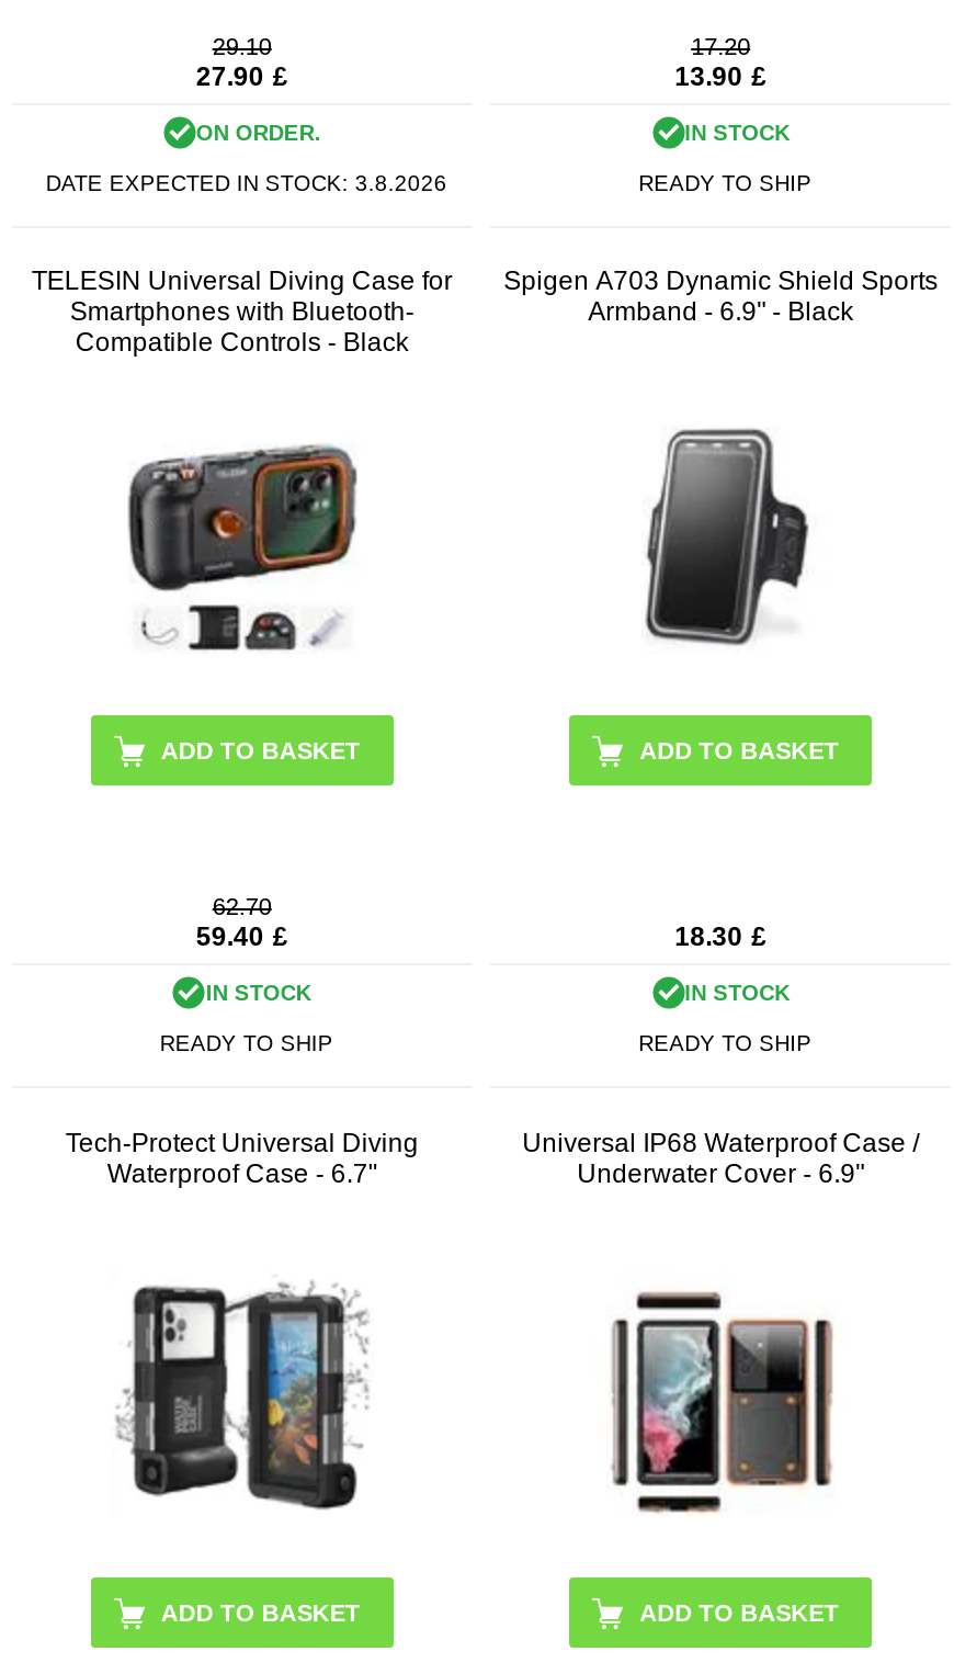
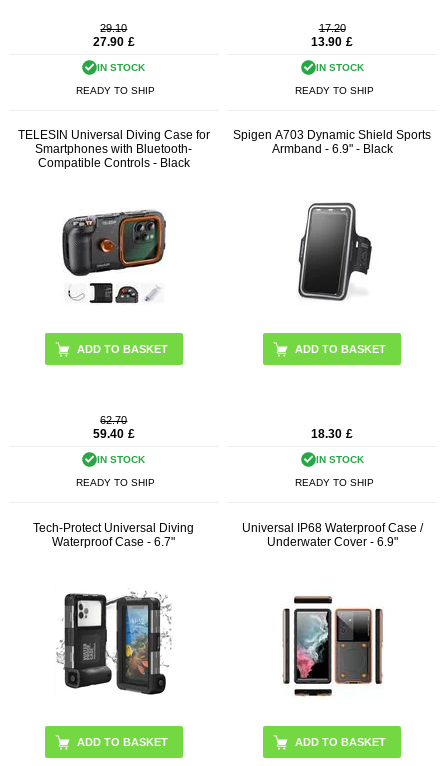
[196,120,321,145] ON ORDER. -> [97,62,145,73] IN STOCK
[46,171,447,195] DATE EXPECTED IN STOCK: 3.8.2026 -> [76,85,155,96] READY TO SHIP

